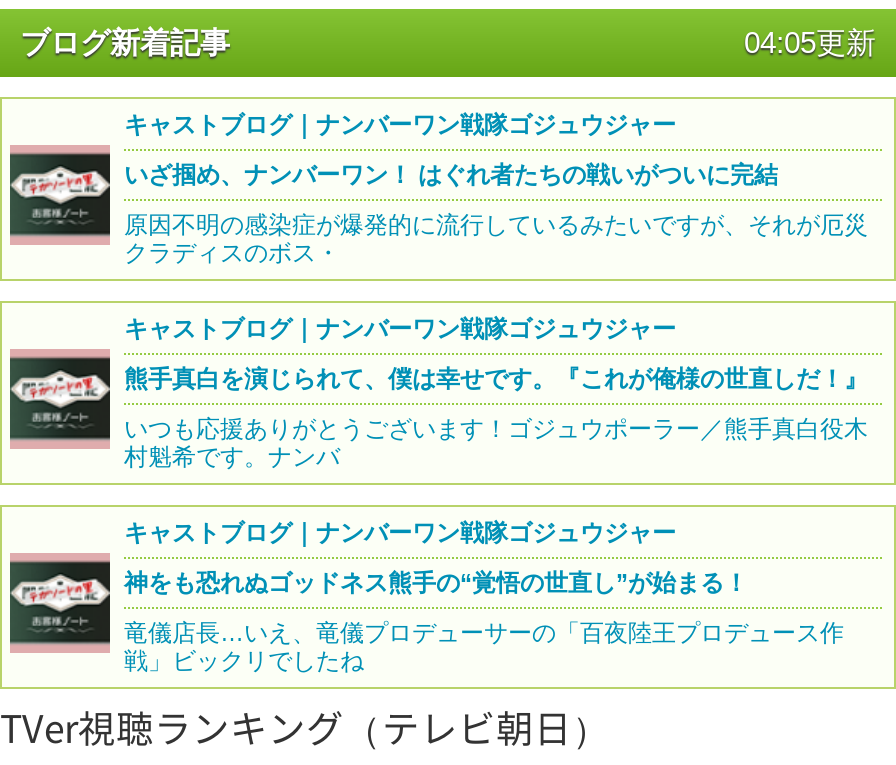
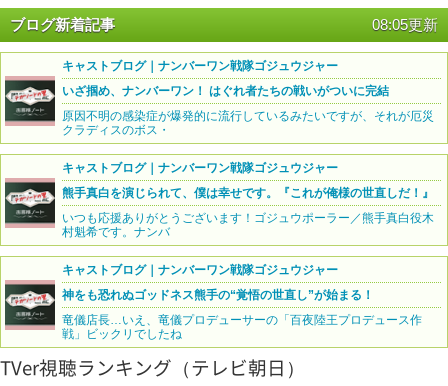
[744,24,876,58] 04:05更新 -> [372,15,438,32] 08:05更新

